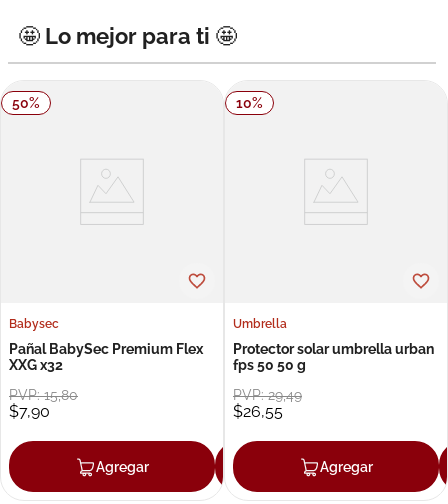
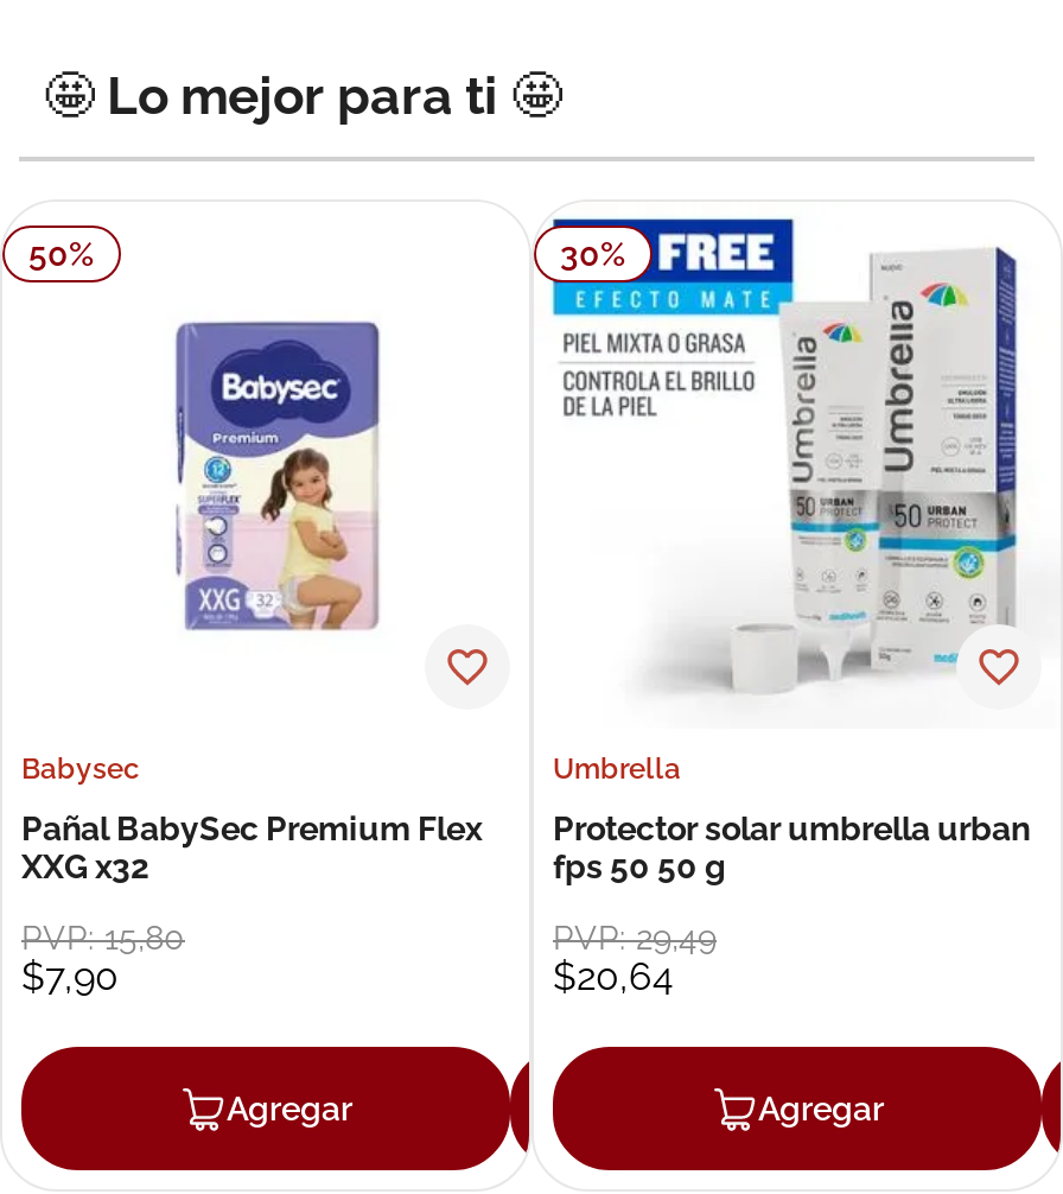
none -> [550,217,1018,692] [image]
[236,95,263,111] 10% -> [560,236,626,274] 30%
none -> [176,319,380,633] [image]
[233,402,283,421] $26,55 -> [553,955,674,1001] $20,64

